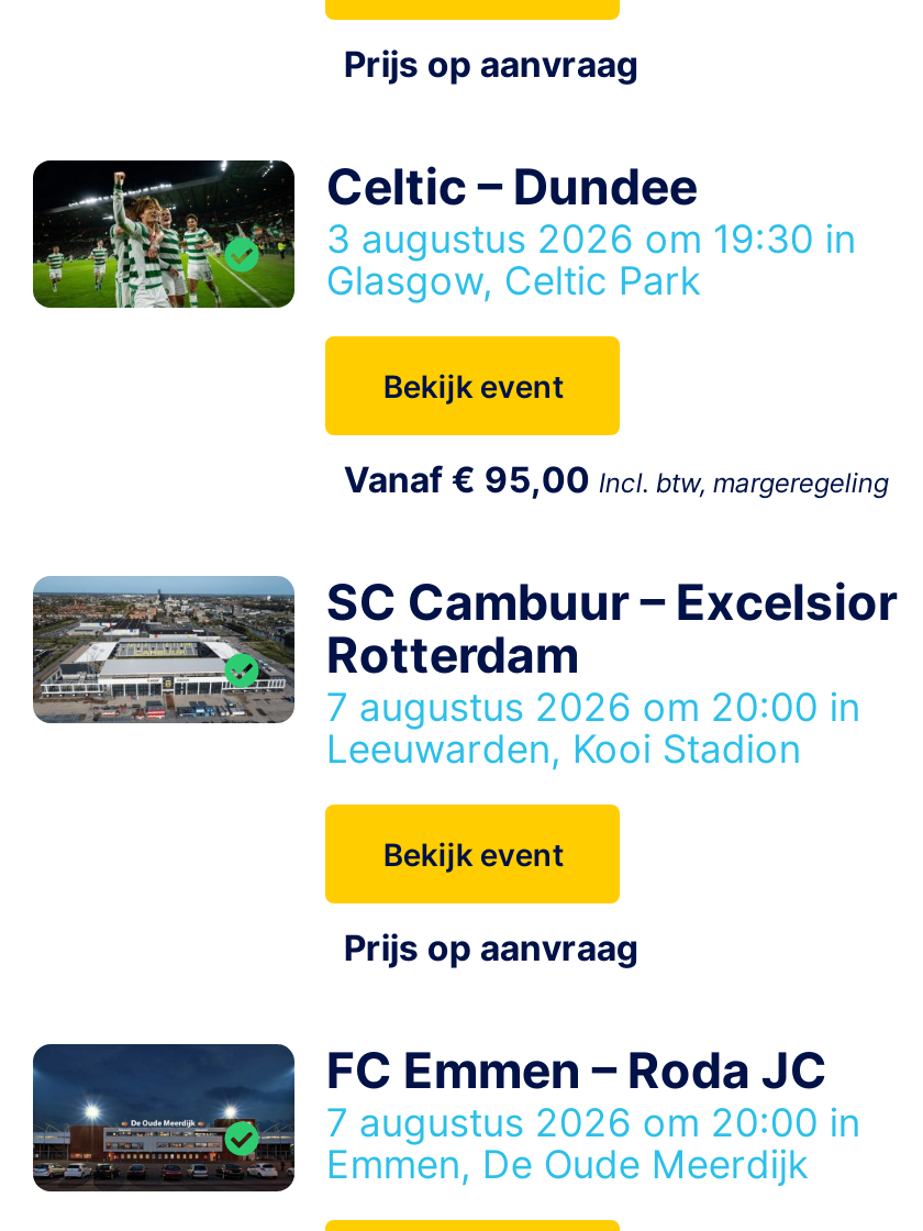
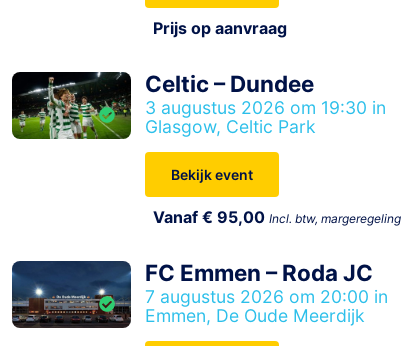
[33,572,897,969] [image] | SC Cambuur – Excelsior | Rotterdam | 7 augustus 2026 om 20:00 in | Leeuwarden, Kooi Stadion | Bekijk event | Prijs op aanvraag -> none

